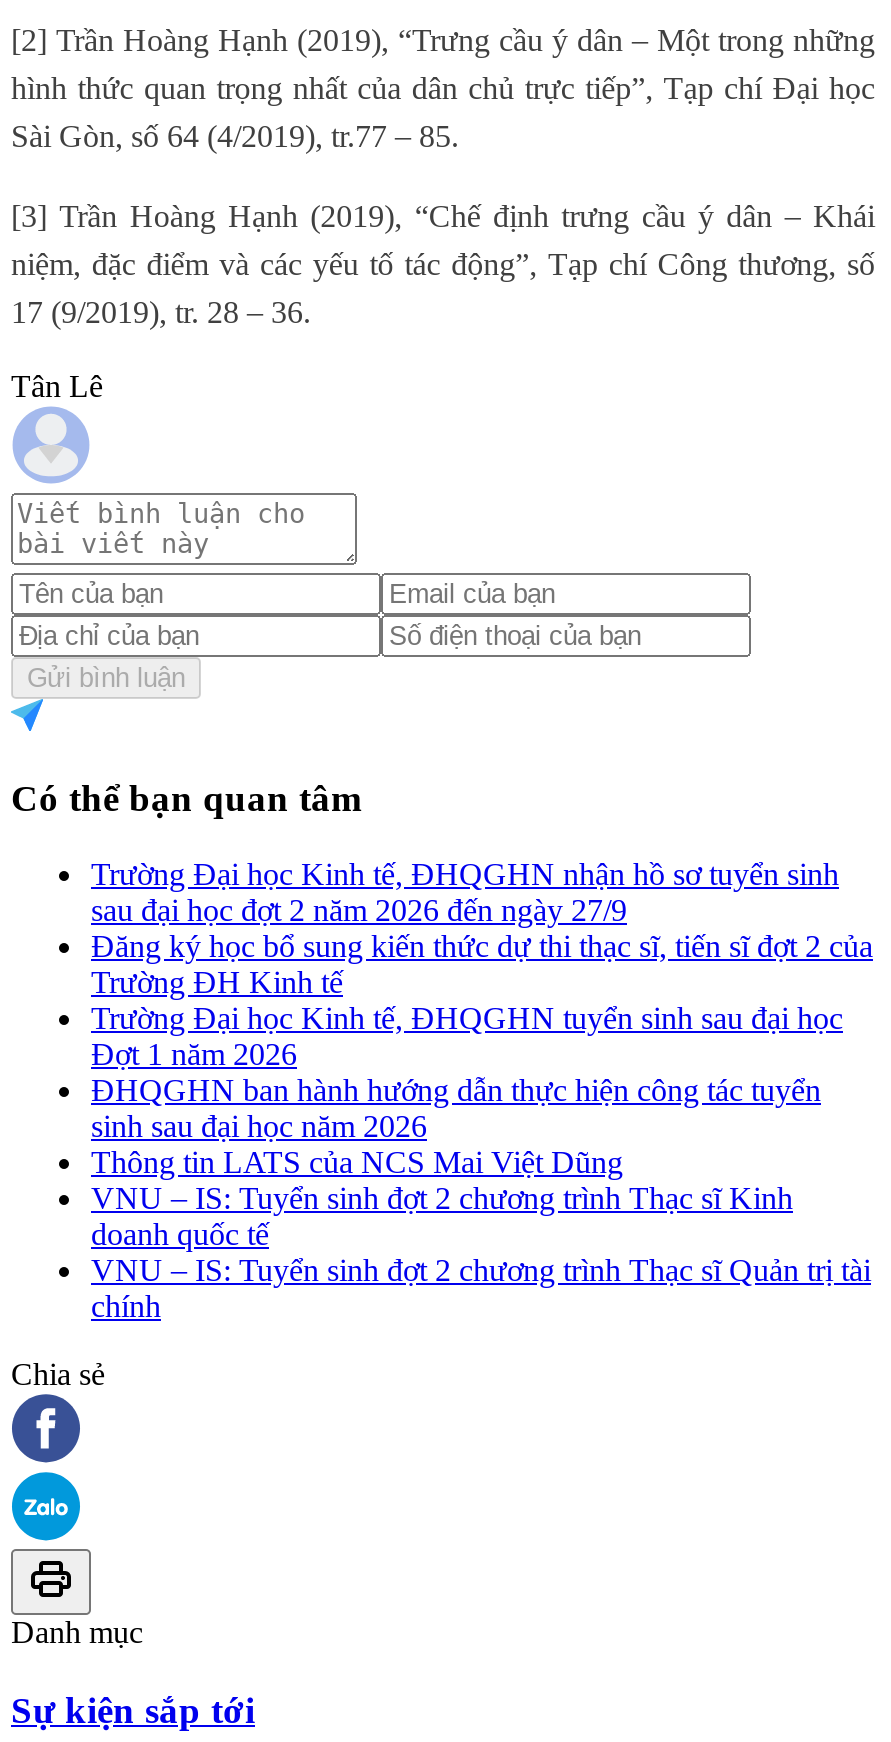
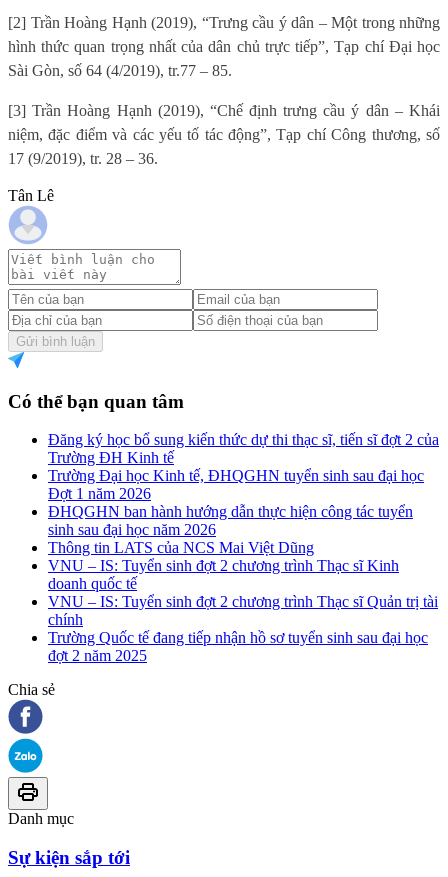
[91,857,839,927] Trường Đại học Kinh tế, ĐHQGHN nhận hồ sơ tuyển sinh | sau đại học đợt 2 năm 2026 đến ngày 27/9 -> none
moved [91,929,873,1323] -> [48,431,439,628]: Đăng ký học bổ sung kiến thức dự thi thạc sĩ, tiến sĩ đợt 2 của | Trường ĐH Kinh tế | Trường Đại học Kinh tế, ĐHQGHN tuyển sinh sau đại học | ... | VNU – IS: Tuyển sinh đợt 2 chương trình Thạc sĩ Quản trị tài | chính
none -> [48,629,428,664] Trường Quốc tế đang tiếp nhận hồ sơ tuyển sinh sau đại học | đợt 2 năm 2025

